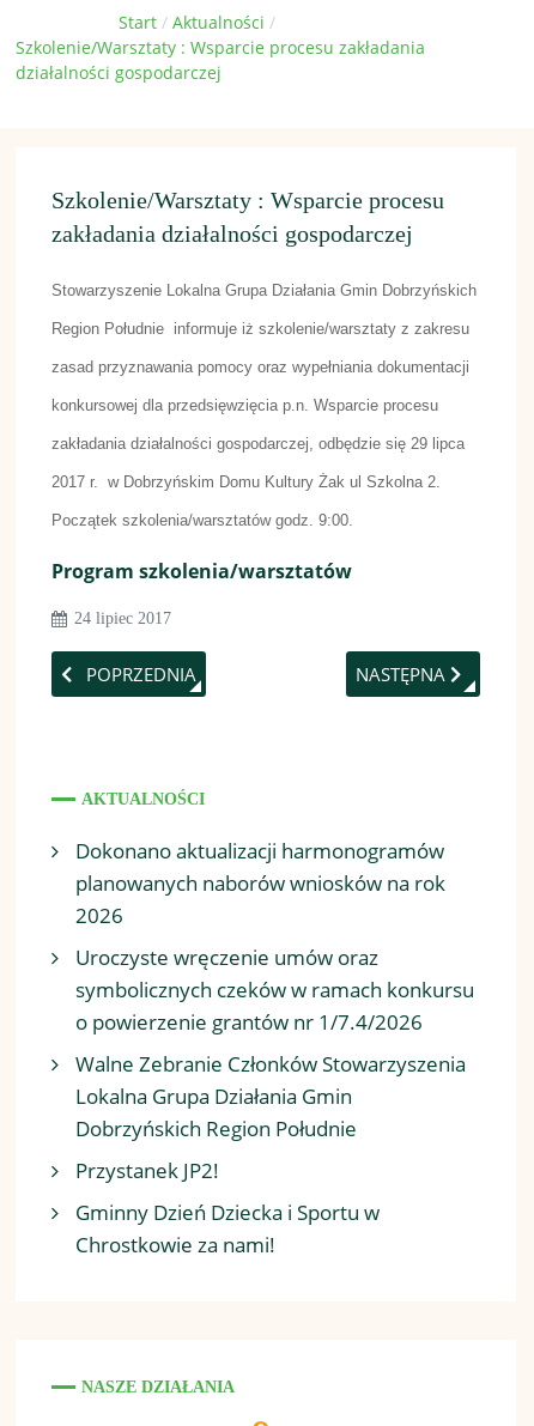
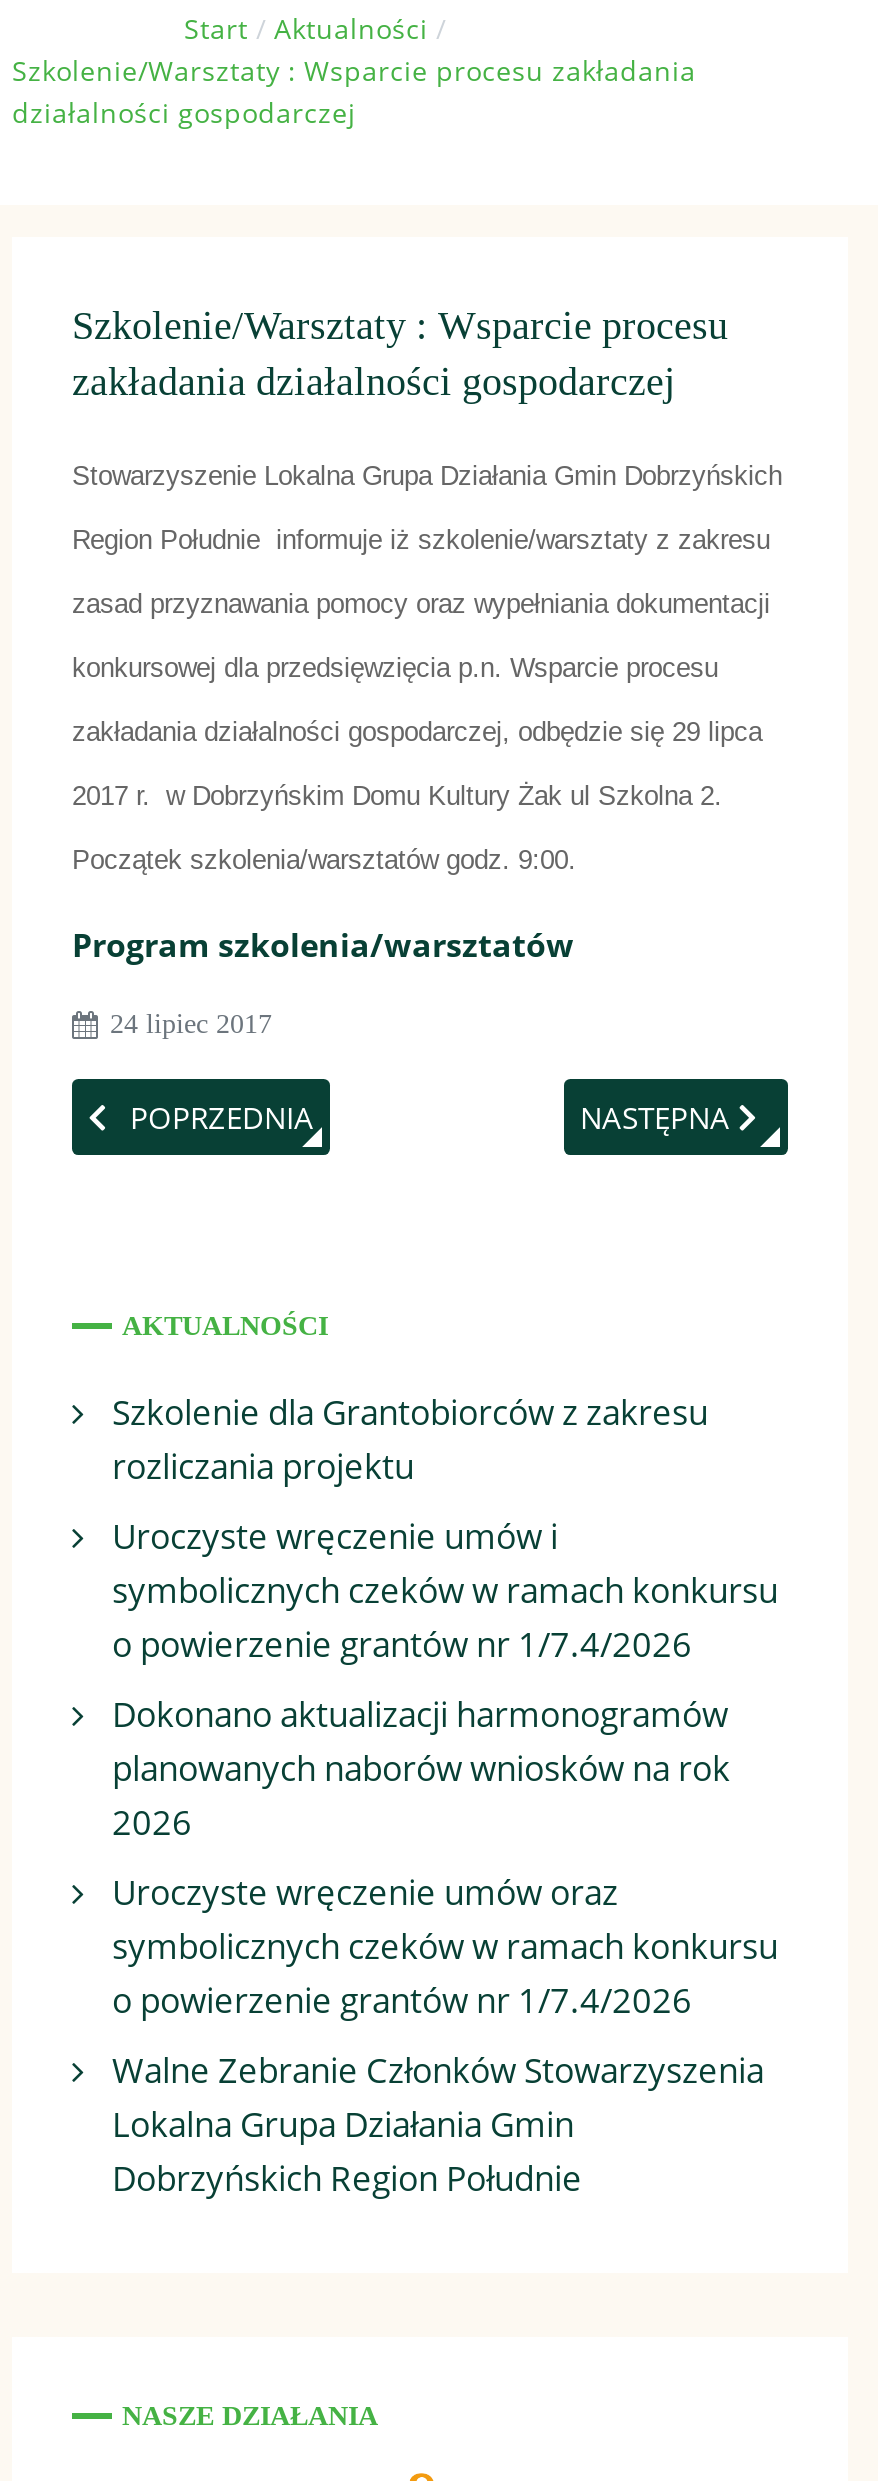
none -> [112,1390,778,1668] Szkolenie dla Grantobiorców z zakresu | rozliczania projektu | Uroczyste wręczenie umów i | symbolicznych czeków w ramach konkursu | o powierzenie grantów nr 1/7.4/2026
moved [75,837,474,1143] -> [112,1692,778,2202]: Dokonano aktualizacji harmonogramów | planowanych naborów wniosków na rok | 2026 | ... | Lokalna Grupa Działania Gmin | Dobrzyńskich Region Południe
[75,1157,380,1259] Przystanek JP2! | Gminny Dzień Dziecka i Sportu w | Chrostkowie za nami! -> none

